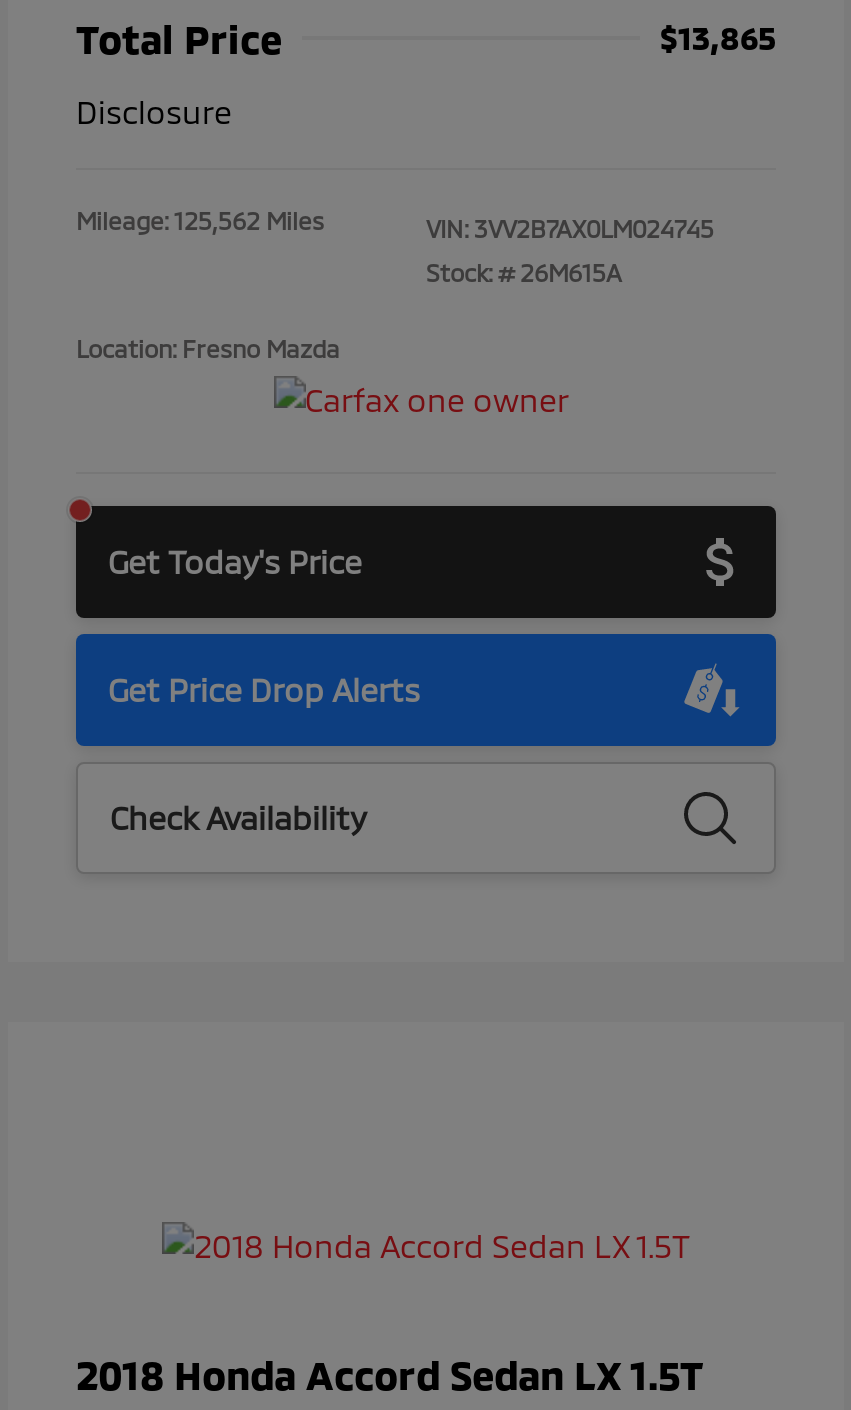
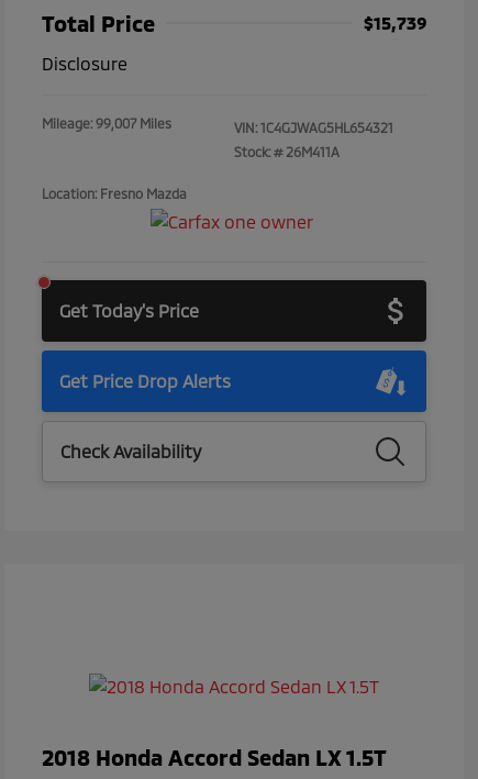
[660,18,776,56] $13,865 -> [364,12,426,33] $15,739
[76,206,324,234] Mileage: 125,562 Miles -> [42,115,171,131] Mileage: 99,007 Miles
[426,214,714,242] VIN: 3VV2B7AX0LM024745 -> [234,120,393,135] VIN: 1C4GJWAG5HL654321
[426,258,622,286] Stock: # 26M615A -> [234,144,340,159] Stock: # 26M411A

